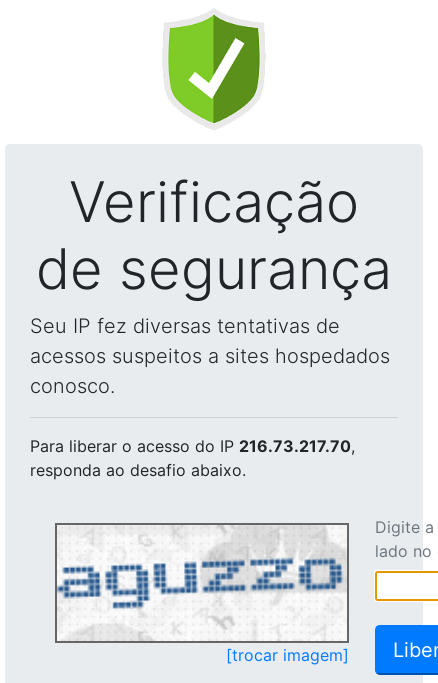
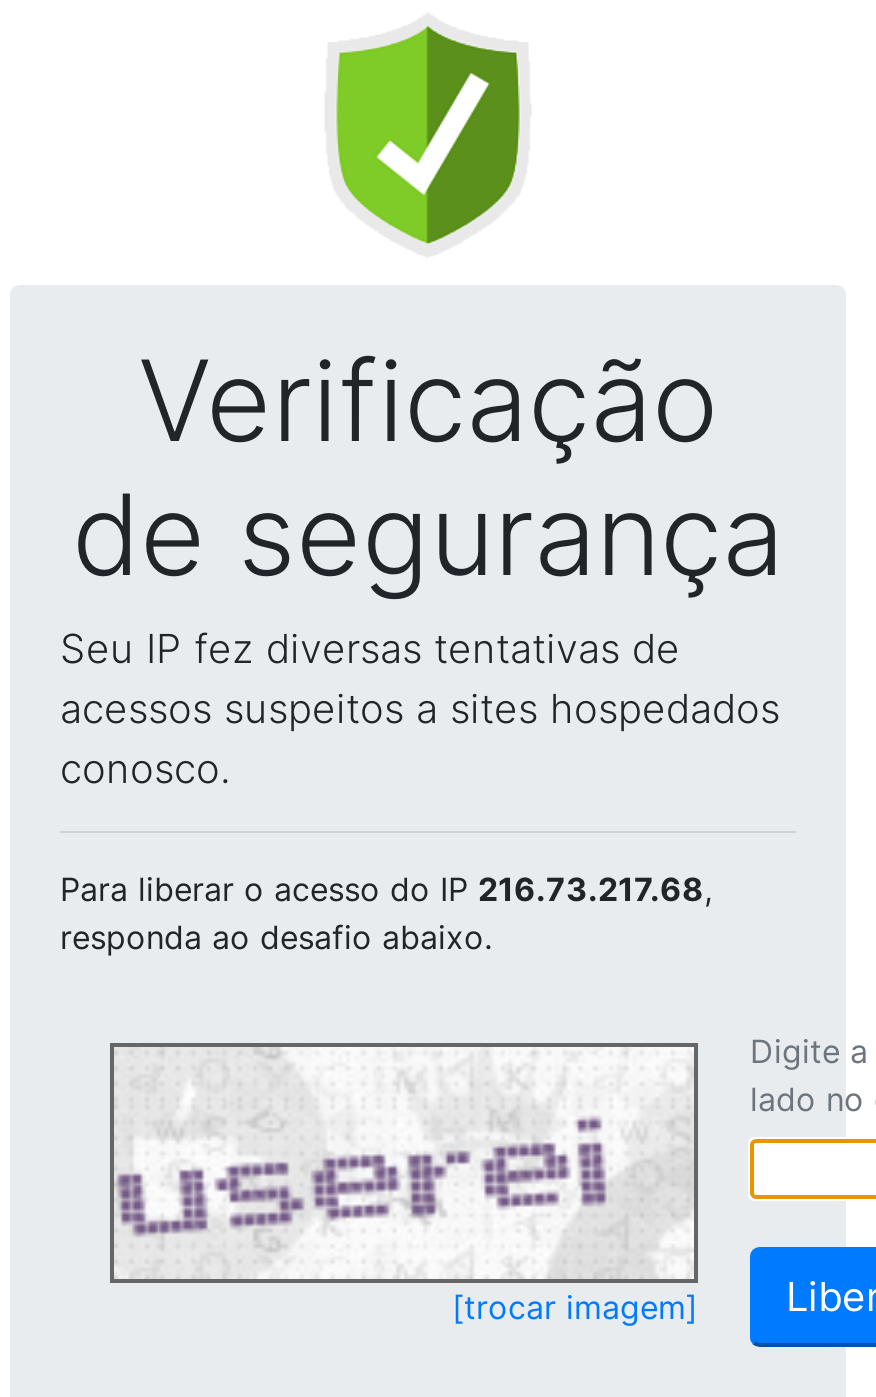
[30,436,355,456] Para liberar o acesso do IP 216.73.217.70, -> [60,869,712,909] Para liberar o acesso do IP 216.73.217.68,
[58,527,345,639] [image] -> [114,1049,688,1273] [image]

